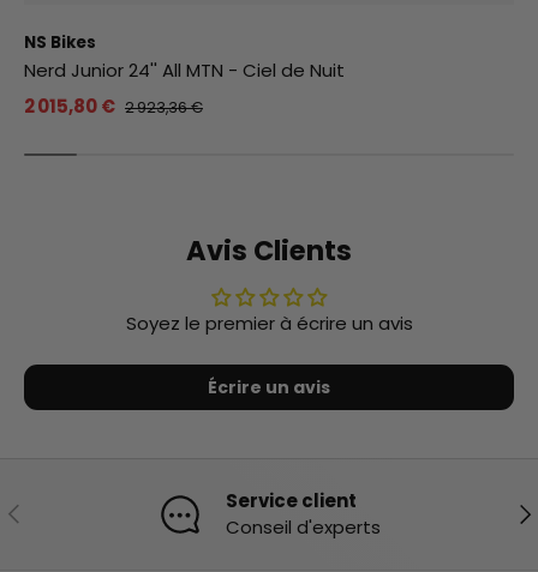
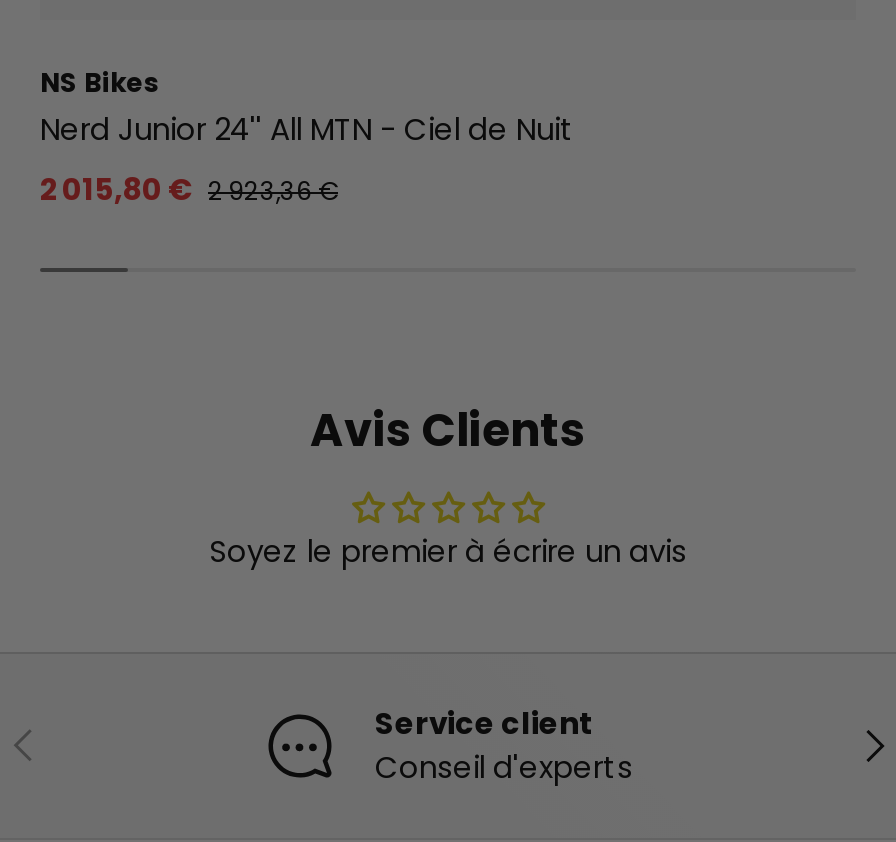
[208,375,330,399] Écrire un avis -> none

